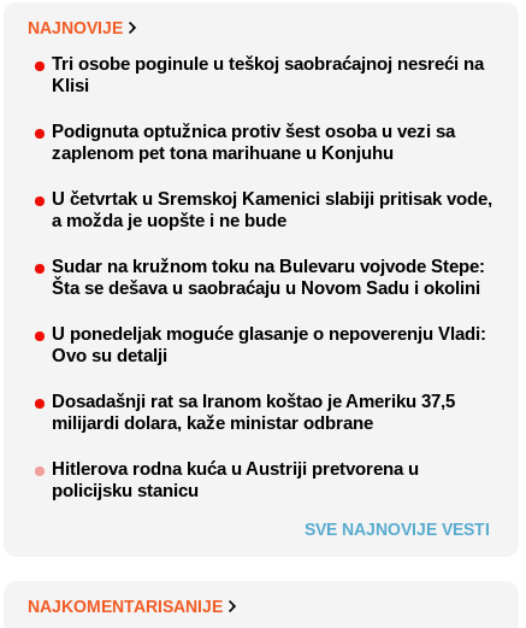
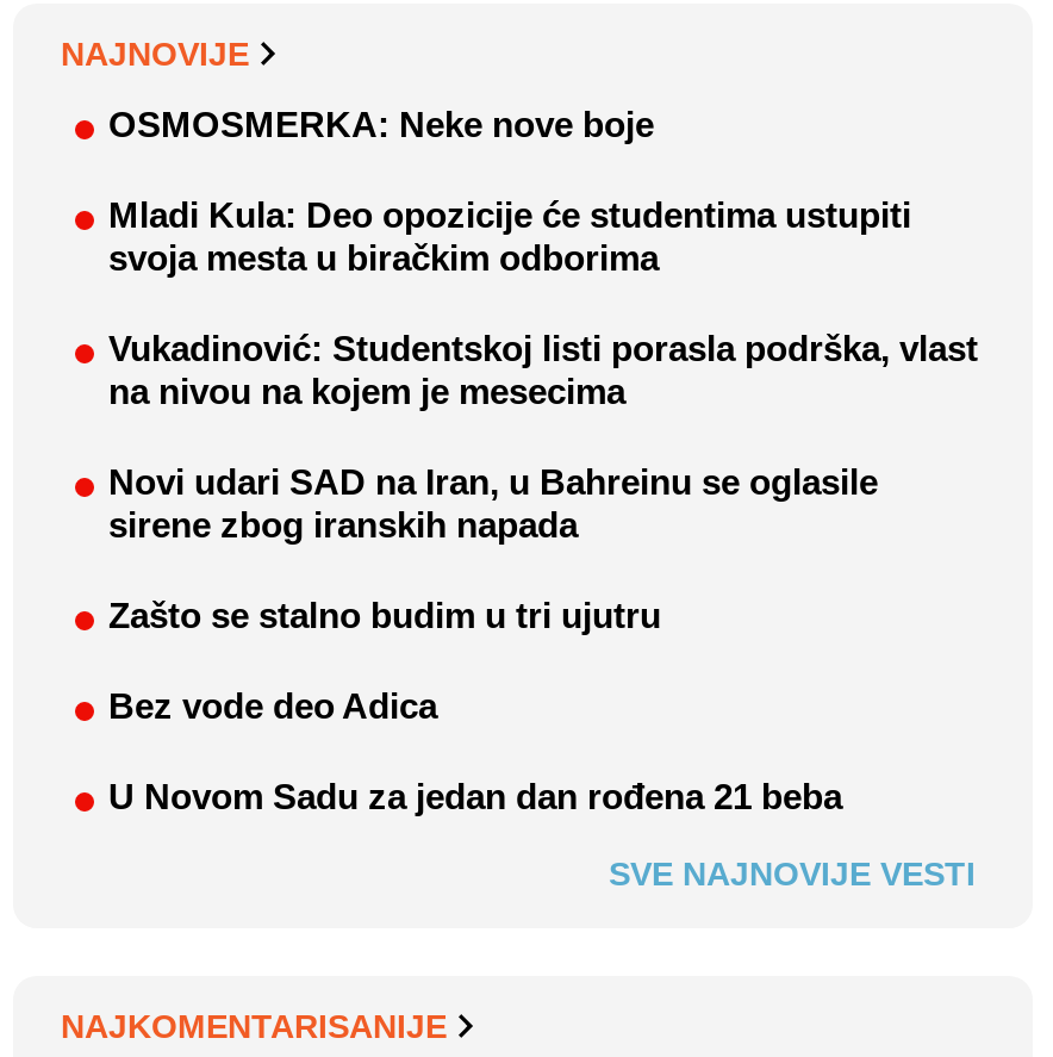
[52,54,484,96] Tri osobe poginule u teškoj saobraćajnoj nesreći na | Klisi -> [108,104,654,144] OSMOSMERKA: Neke nove boje
[52,121,455,163] Podignuta optužnica protiv šest osoba u vezi sa | zaplenom pet tona marihuane u Konjuhu -> [108,194,911,278] Mladi Kula: Deo opozicije će studentima ustupiti | svoja mesta u biračkim odborima
[52,189,492,231] U četvrtak u Sremskoj Kamenici slabiji pritisak vode, | a možda je uopšte i ne bude -> [108,328,978,411] Vukadinović: Studentskoj listi porasla podrška, vlast | na nivou na kojem je mesecima
[52,256,485,298] Sudar na kružnom toku na Bulevaru vojvode Stepe: | Šta se dešava u saobraćaju u Novom Sadu i okolini -> [108,461,878,545] Novi udari SAD na Iran, u Bahreinu se oglasile | sirene zbog iranskih napada
[52,324,486,366] U ponedeljak moguće glasanje o nepoverenju Vladi: | Ovo su detalji -> [108,595,661,635] Zašto se stalno budim u tri ujutru
[52,391,455,433] Dosadašnji rat sa Iranom koštao je Ameriku 37,5 | milijardi dolara, kaže ministar odbrane -> [108,685,437,726] Bez vode deo Adica
[52,459,419,501] Hitlerova rodna kuća u Austriji pretvorena u | policijsku stanicu -> [108,776,842,816] U Novom Sadu za jedan dan rođena 21 beba

